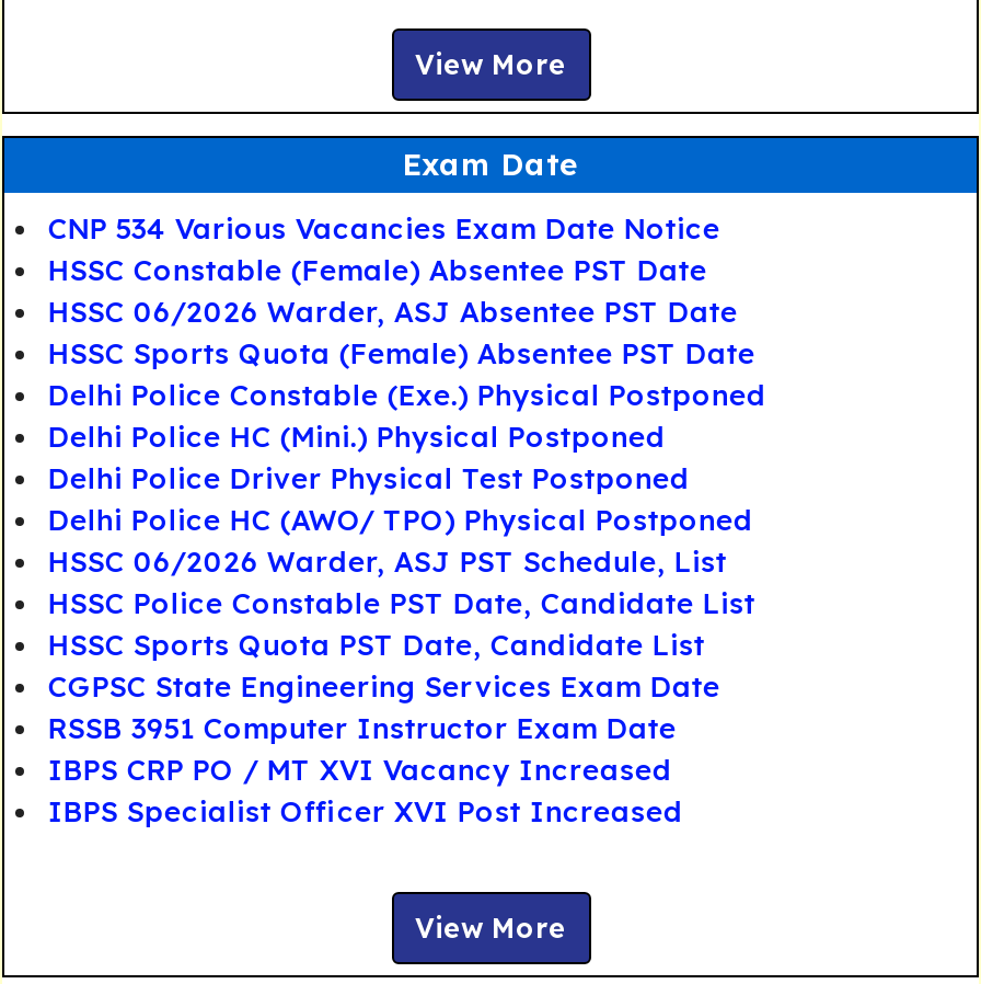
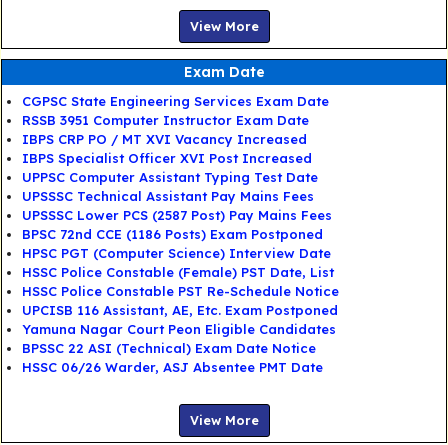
[48,211,766,663] CNP 534 Various Vacancies Exam Date Notice | HSSC Constable (Female) Absentee PST Date | HSSC 06/2026 Warder, ASJ Absentee PST Date | HSSC Sports Quota (Female) Absentee PST Date | Delhi Police Constable (Exe.) Physical Postponed | Delhi Police HC (Mini.) Physical Postponed | Delhi Police Driver Physical Test Postponed | Delhi Police HC (AWO/ TPO) Physical Postponed | HSSC 06/2026 Warder, ASJ PST Schedule, List | HSSC Police Constable PST Date, Candidate List | HSSC Sports Quota PST Date, Candidate List -> none
moved [48,669,720,829] -> [22,93,329,166]: CGPSC State Engineering Services Exam Date | RSSB 3951 Computer Instructor Exam Date | IBPS CRP PO / MT XVI Vacancy Increased | IBPS Specialist Officer XVI Post Increased
none -> [22,169,339,375] UPPSC Computer Assistant Typing Test Date | UPSSSC Technical Assistant Pay Mains Fees | UPSSSC Lower PCS (2587 Post) Pay Mains Fees | BPSC 72nd CCE (1186 Posts) Exam Postponed | HPSC PGT (Computer Science) Interview Date | HSSC Police Constable (Female) PST Date, List | HSSC Police Constable PST Re-Schedule Notice | UPCISB 116 Assistant, AE, Etc. Exam Postponed | Yamuna Nagar Court Peon Eligible Candidates | BPSSC 22 ASI (Technical) Exam Date Notice | HSSC 06/26 Warder, ASJ Absentee PMT Date

